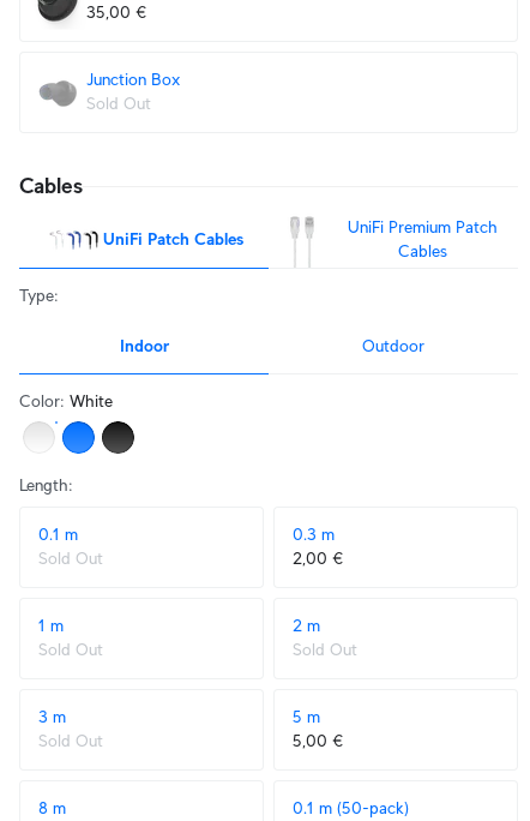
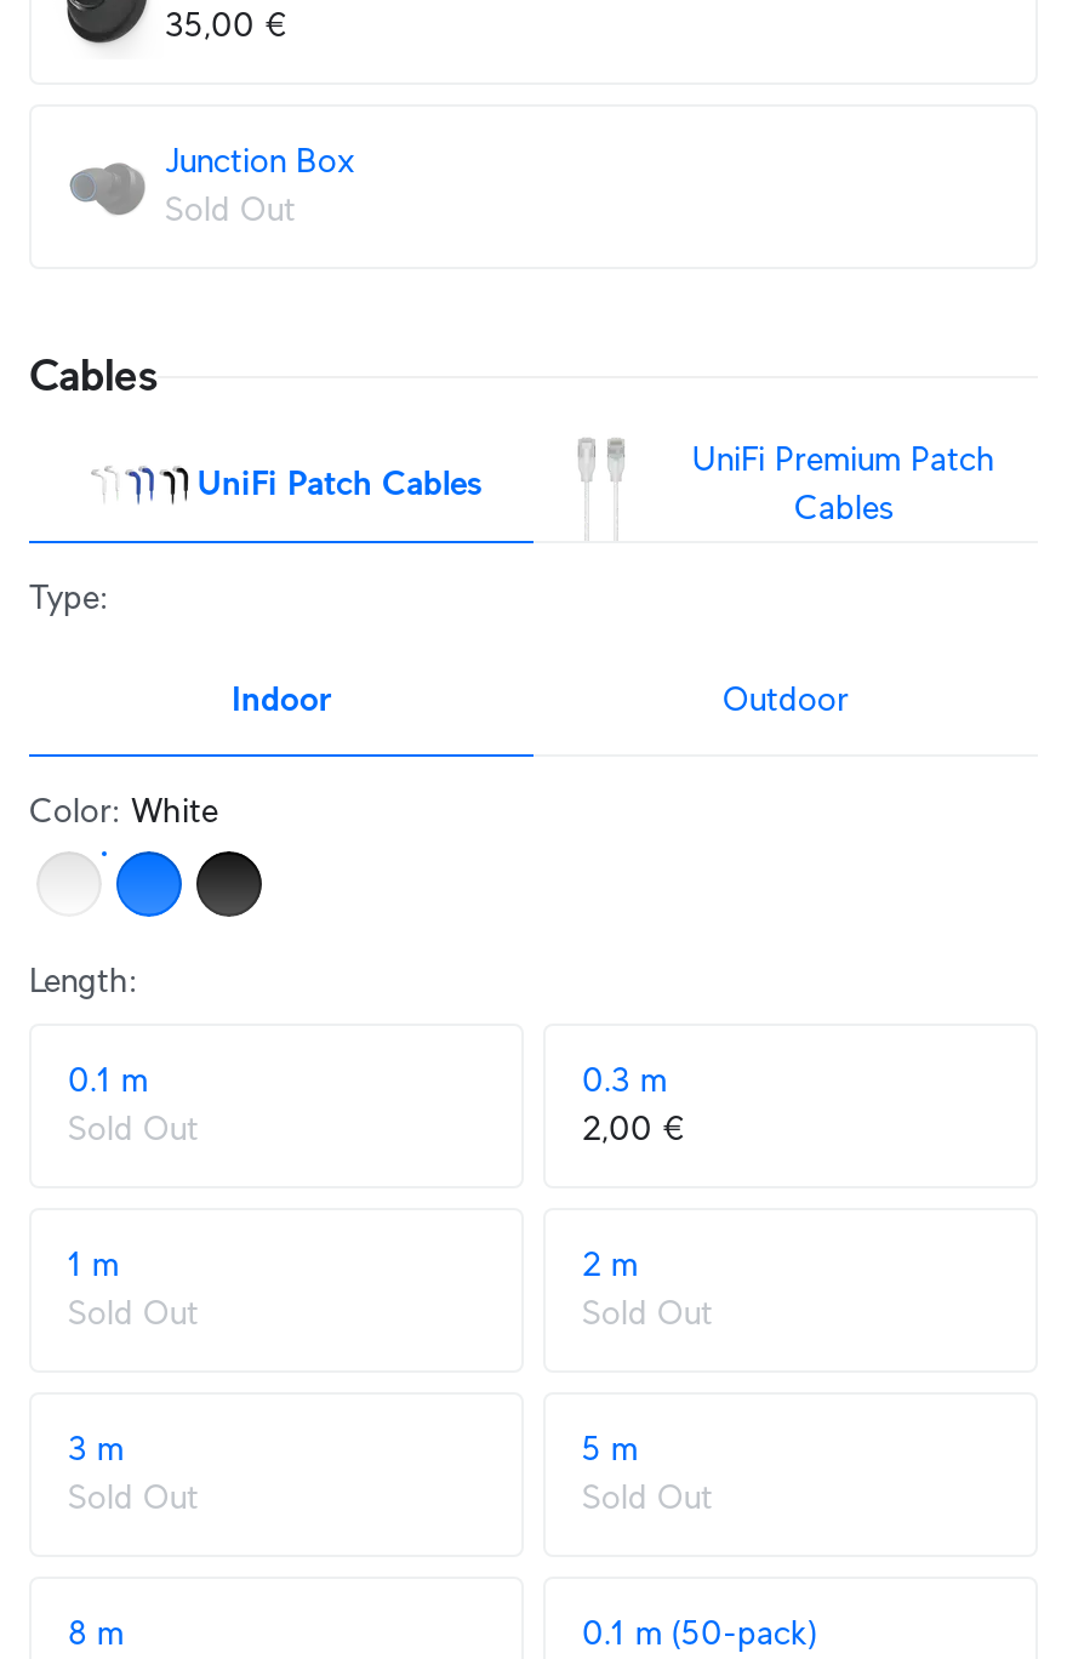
[293,731,343,750] 5,00 € -> [582,1477,713,1516] Sold Out

